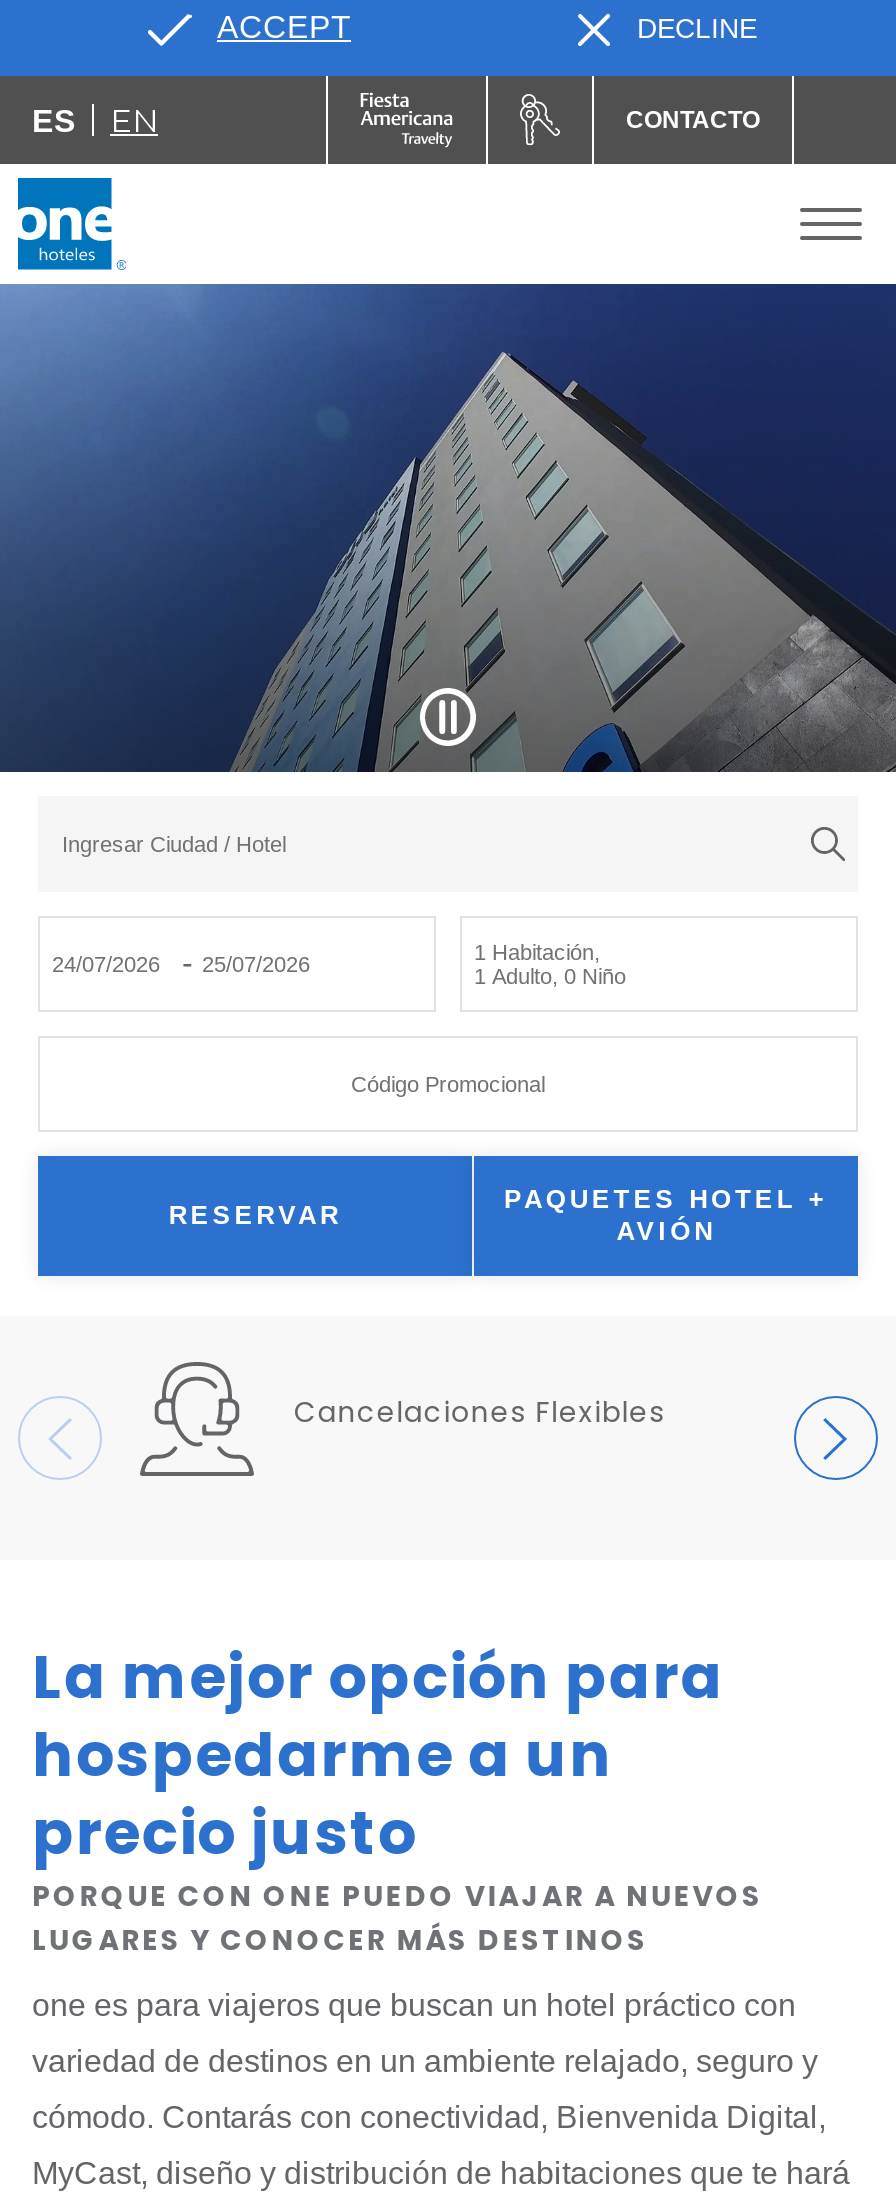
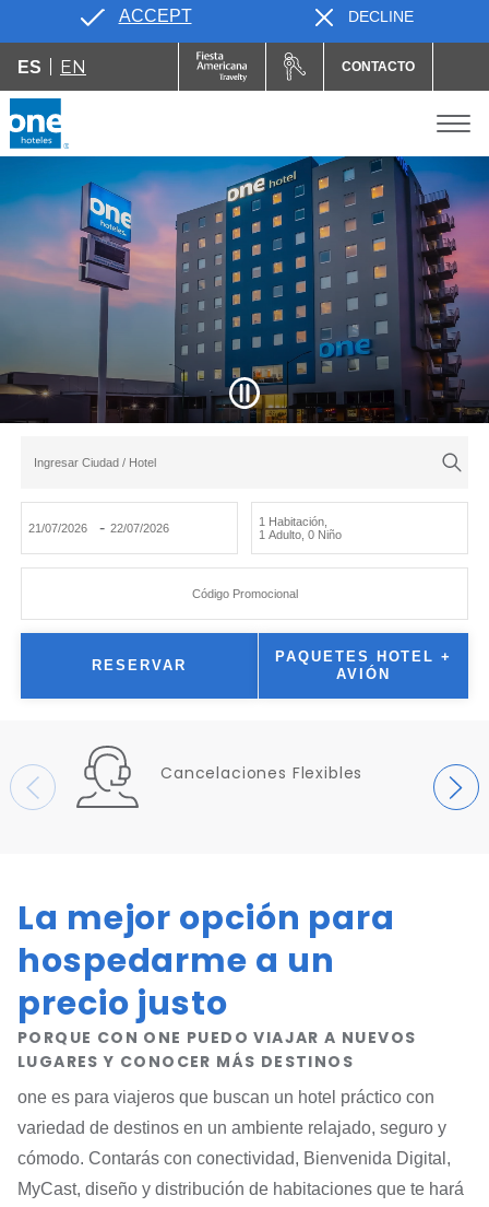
[6,282,890,774] [image] -> [3,155,486,424] [image]

